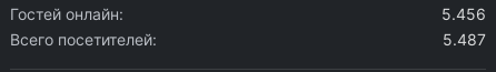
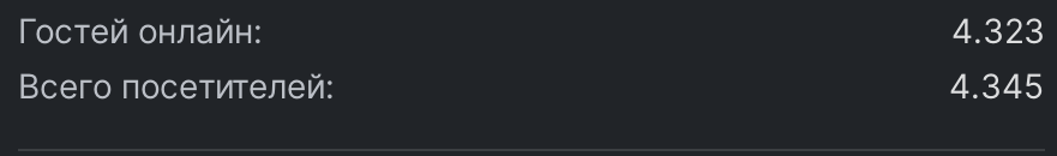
[442,4,486,23] 5.456 -> [951,10,1045,50] 4.323
[443,30,486,49] 5.487 -> [949,65,1045,106] 4.345

